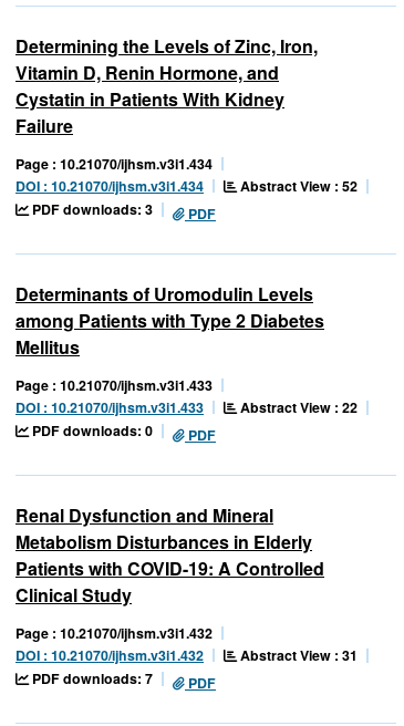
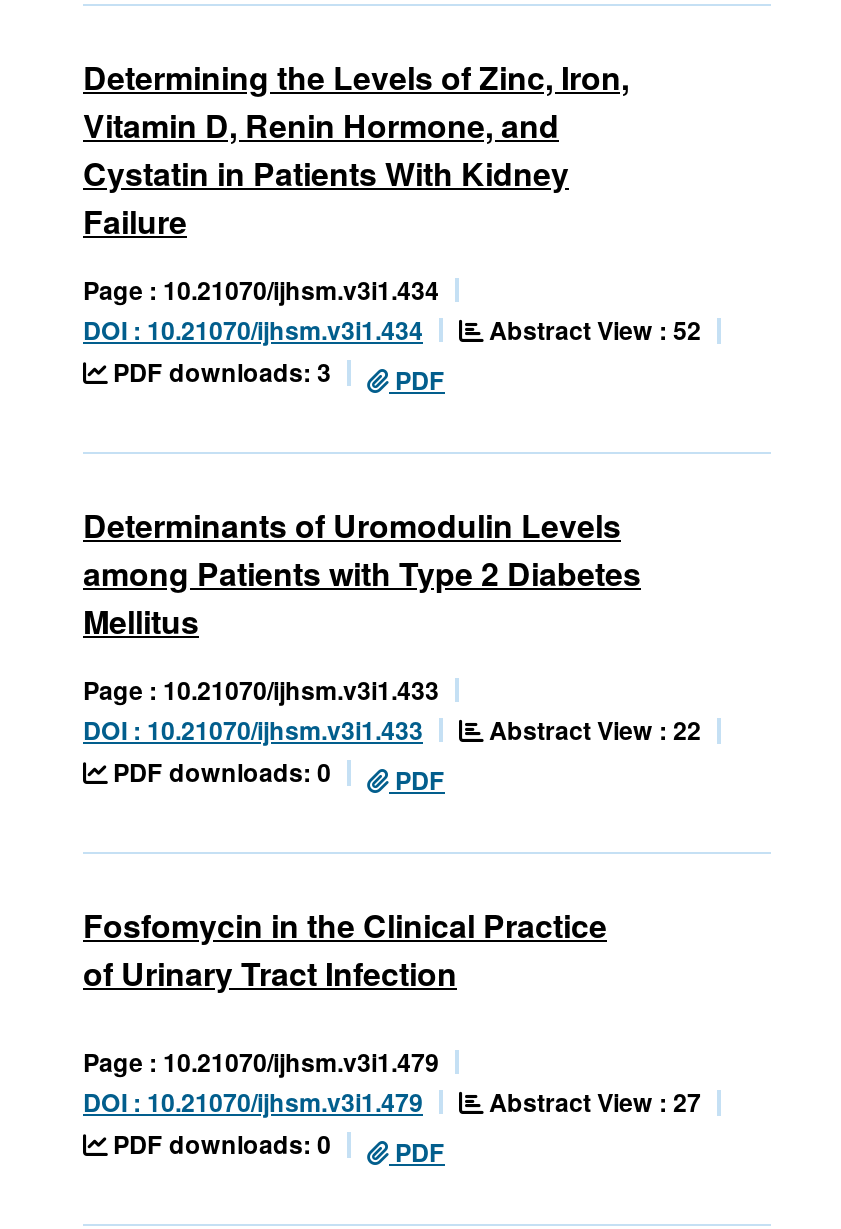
[15,502,324,607] Renal Dysfunction and Mineral | Metabolism Disturbances in Elderly | Patients with COVID-19: A Controlled | Clinical Study -> [83,901,607,995] Fosfomycin in the Clinical Practice | of Urinary Tract Infection
[15,623,358,688] Page : 10.21070/ijhsm.v3i1.432 | DOI : 10.21070/ijhsm.v3i1.432 | Abstract View : 31 | PDF downloads: 7 -> [83,1043,701,1161] Page : 10.21070/ijhsm.v3i1.479 | DOI : 10.21070/ijhsm.v3i1.479 | Abstract View : 27 | PDF downloads: 0

